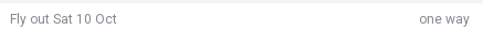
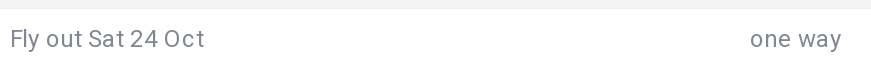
[10,12,117,27] Fly out Sat 10 Oct -> [10,25,204,53] Fly out Sat 24 Oct

